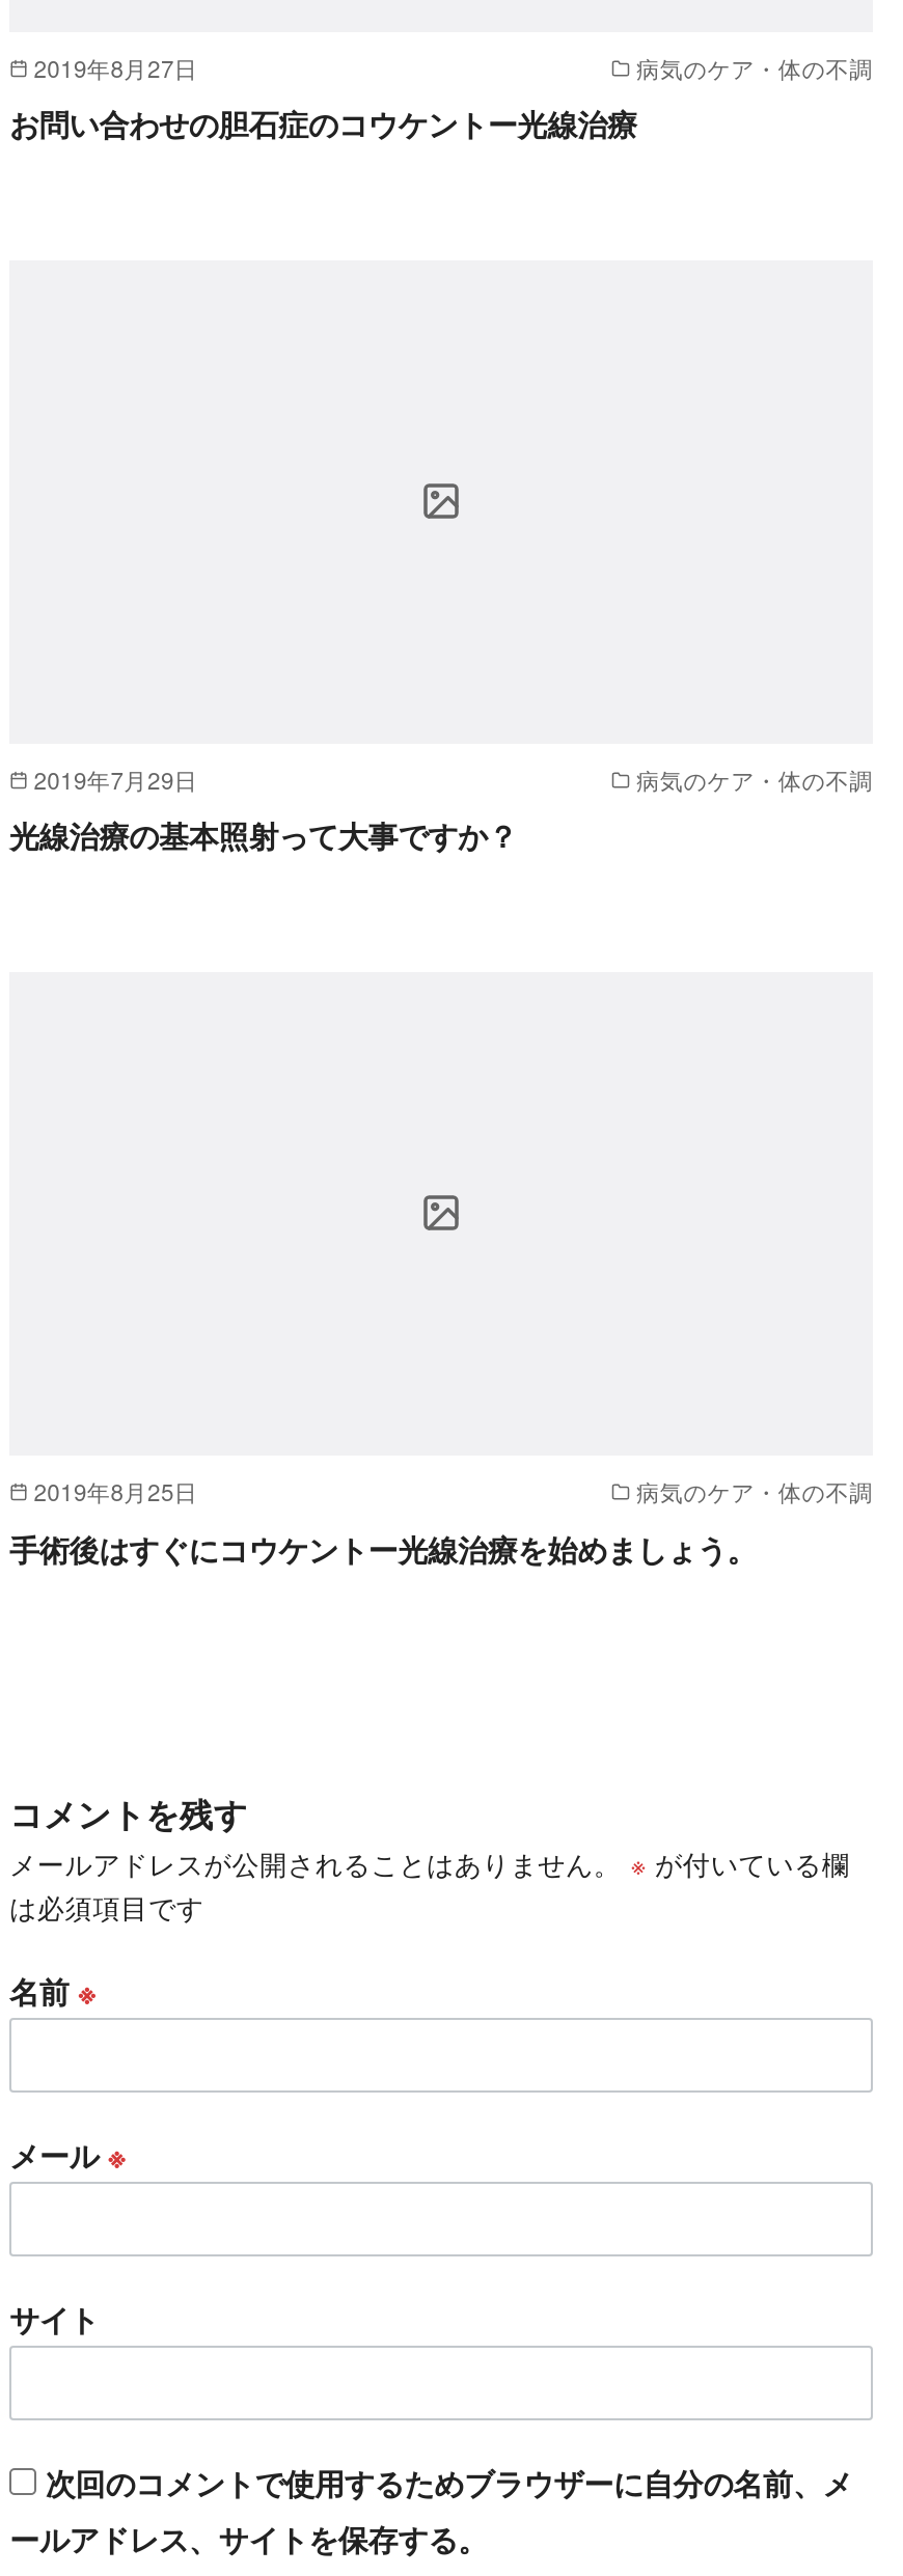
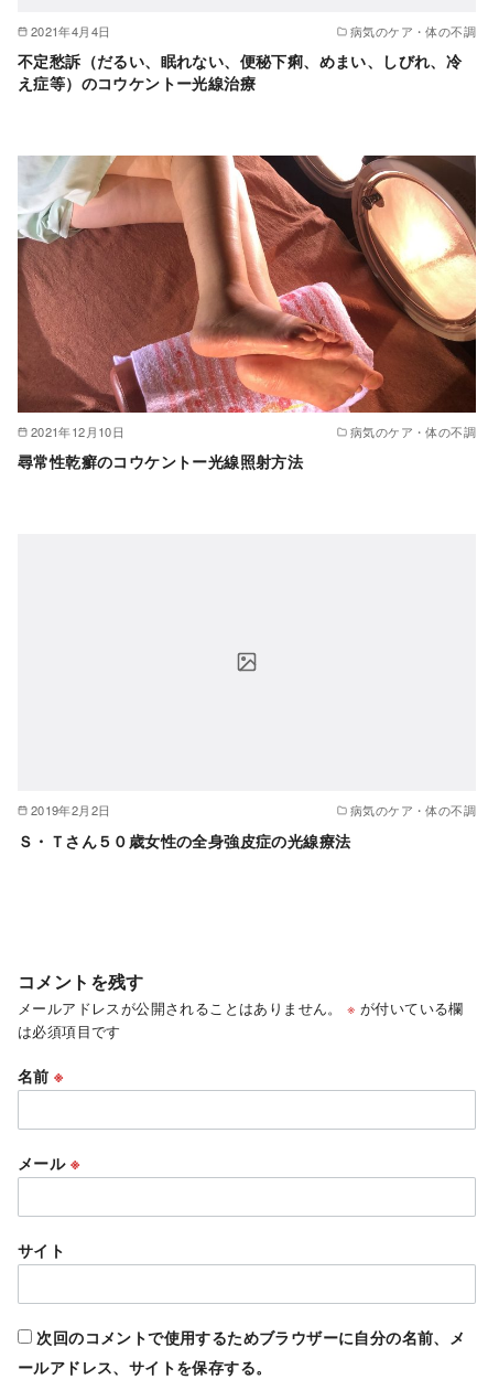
[34,51,198,84] 2019年8月27日 -> [31,22,111,40] 2021年4月4日
none -> [17,154,477,414] [image]
[9,103,637,145] お問い合わせの胆石症のコウケントー光線治療 -> [18,50,462,94] 不定愁訴（だるい、眠れない、便秘下痢、めまい、しびれ、冷 | え症等）のコウケントー光線治療
[34,763,198,796] 2019年7月29日 -> [31,423,125,440] 2021年12月10日
[9,815,518,857] 光線治療の基本照射って大事ですか？ -> [18,451,303,473] 尋常性乾癬のコウケントー光線照射方法
[34,1475,198,1508] 2019年8月25日 -> [31,801,111,819] 2019年2月2日
[9,1527,757,1569] 手術後はすぐにコウケントー光線治療を始めましょう。 -> [18,829,351,851] Ｓ・Ｔさん５０歳女性の全身強皮症の光線療法

